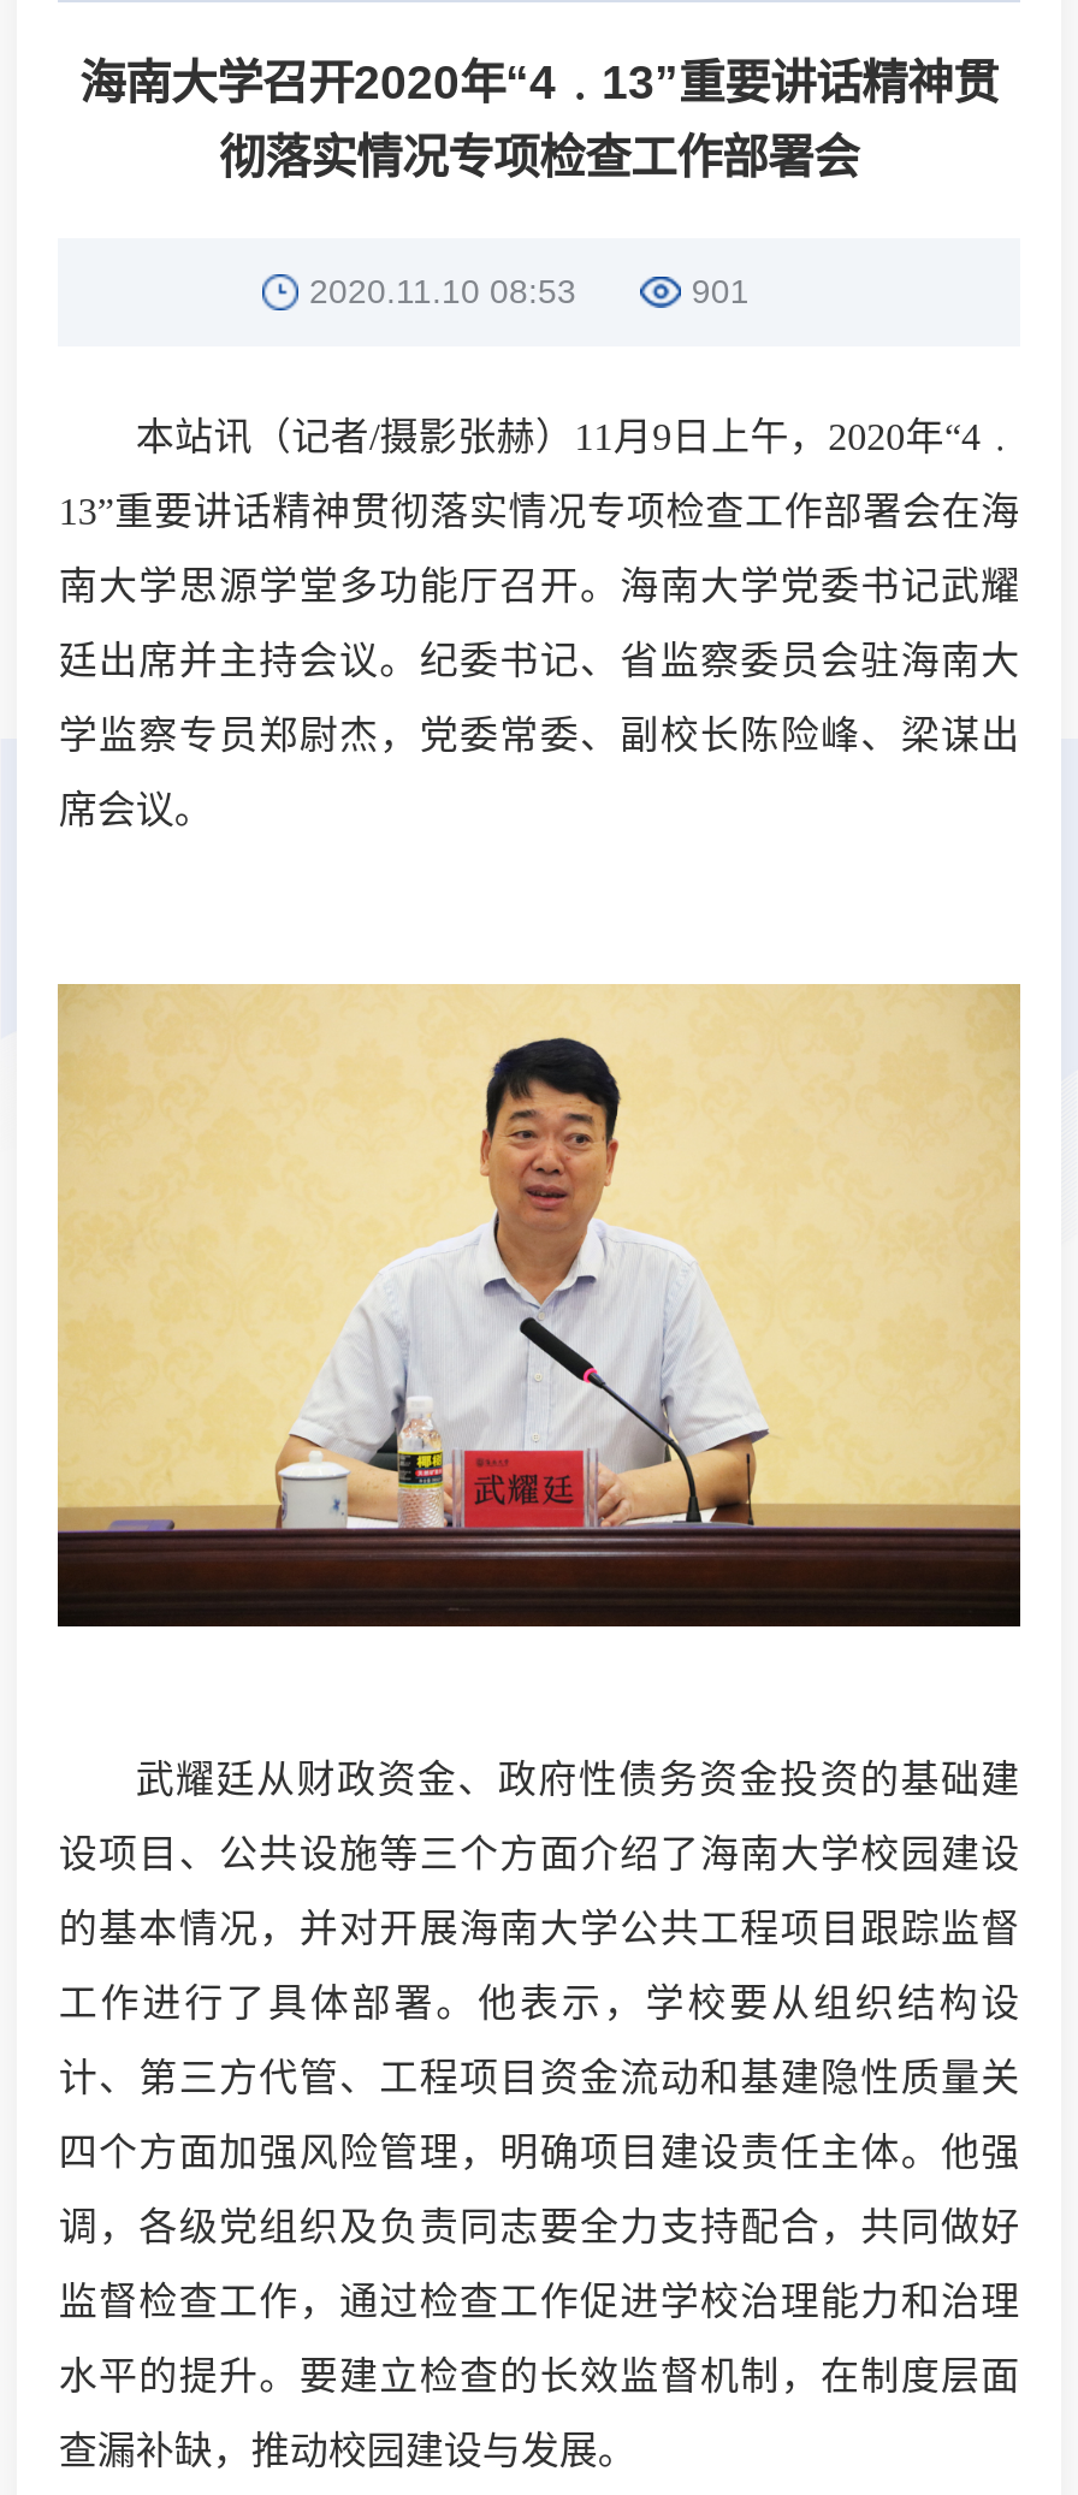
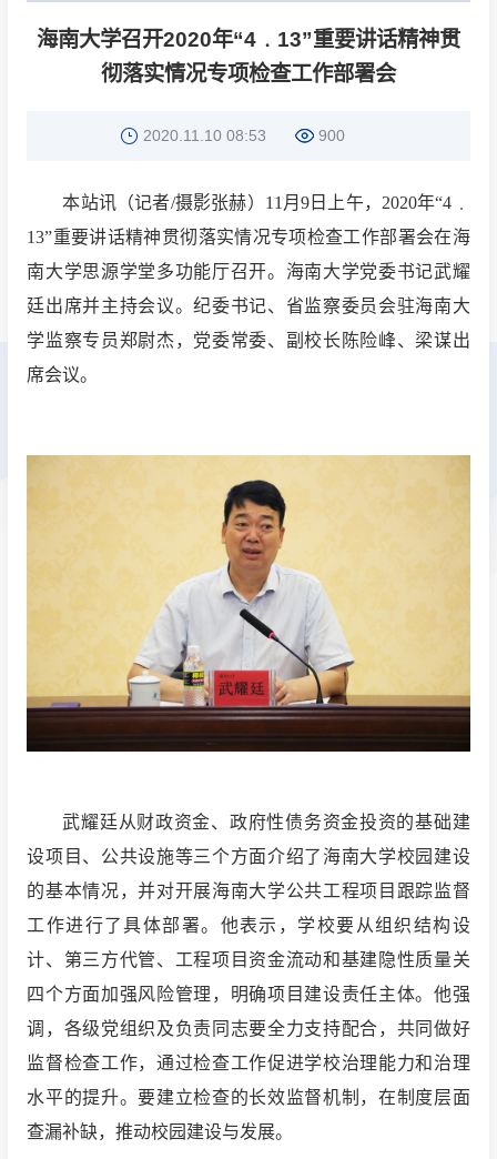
[691,271,749,310] 901 -> [319,126,345,144] 900

